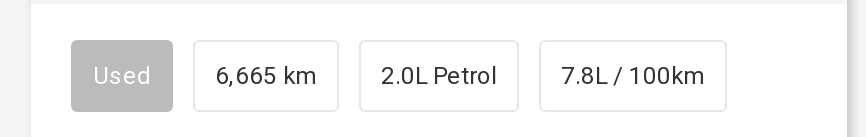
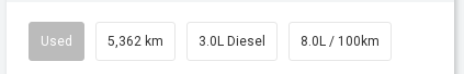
[215,62,705,90] 6,665 km | 2.0L Petrol | 7.8L / 100km -> [107,34,380,49] 5,362 km | 3.0L Diesel | 8.0L / 100km

